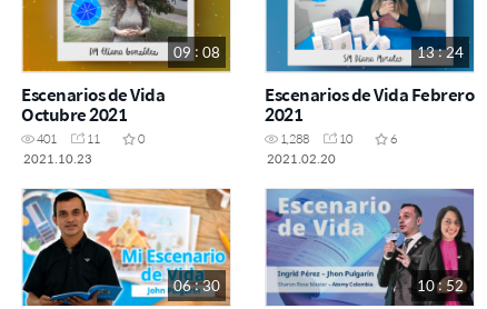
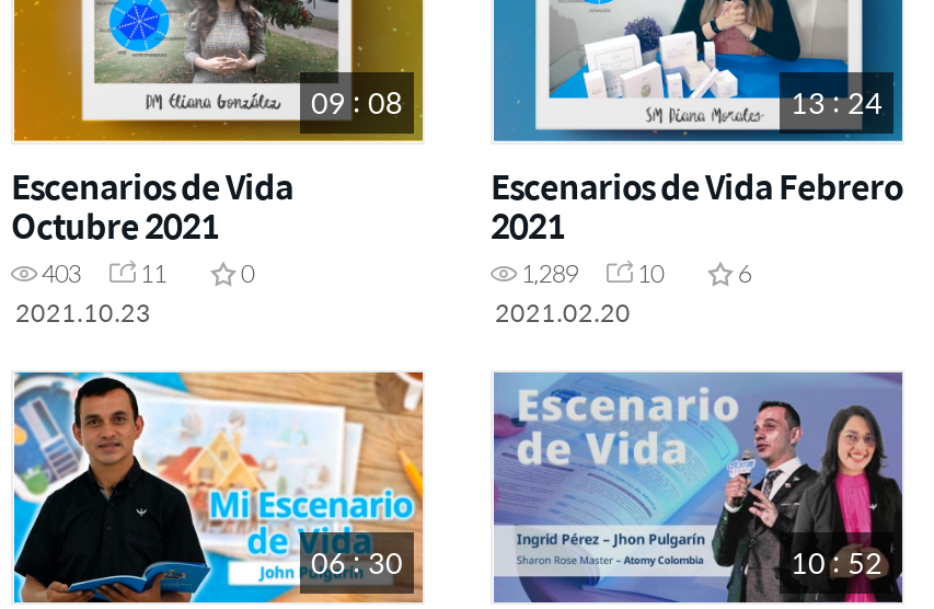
[37,129,145,148] 401 11 0 -> [42,254,254,292] 403 11 0
[280,129,397,148] 1,288 10 6 -> [521,254,751,292] 1,289 10 6

